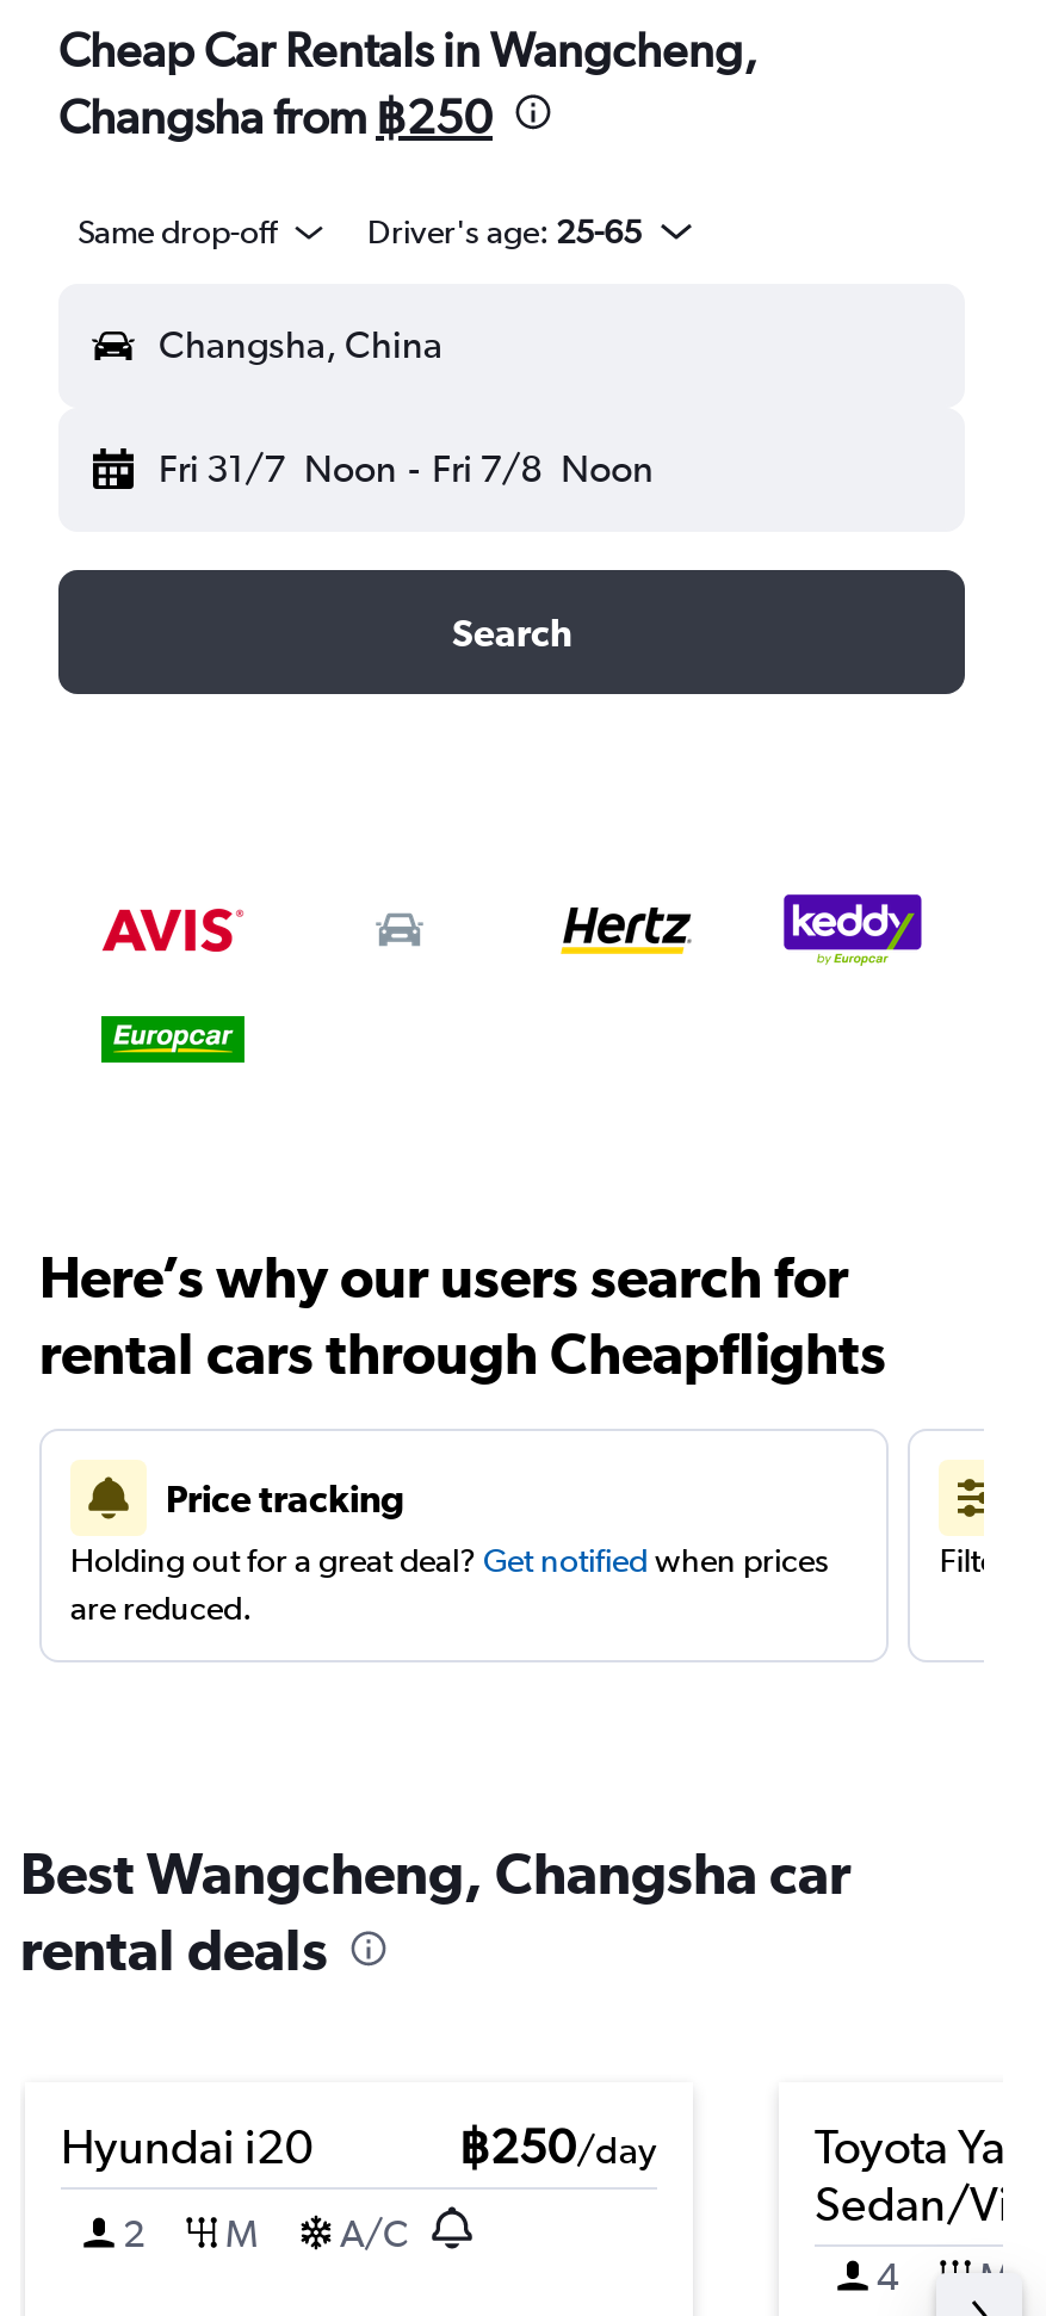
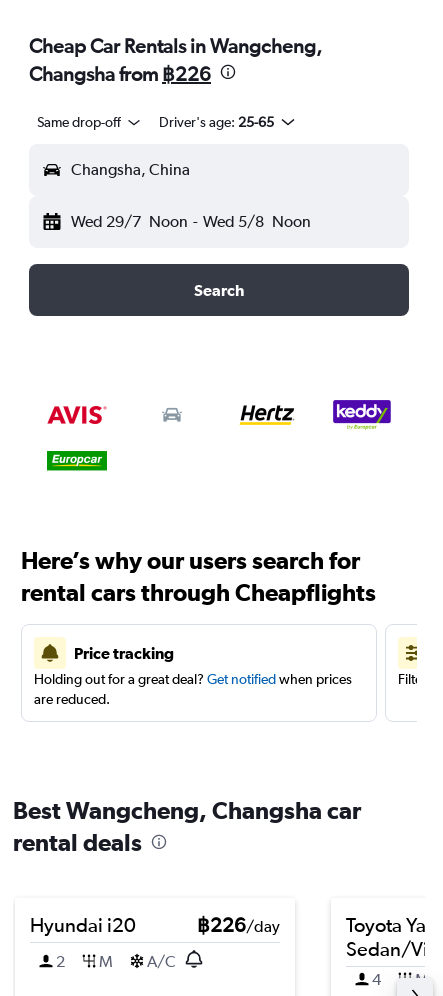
[58,88,493,143] Changsha from฿250 -> [29,62,211,85] Changsha from฿226
[159,446,654,491] Fri 31/7 Noon - Fri 7/8 Noon -> [71,212,311,231] Wed 29/7 Noon - Wed 5/8 Noon
[459,2118,657,2173] ฿250/day -> [197,913,280,936] ฿226/day

